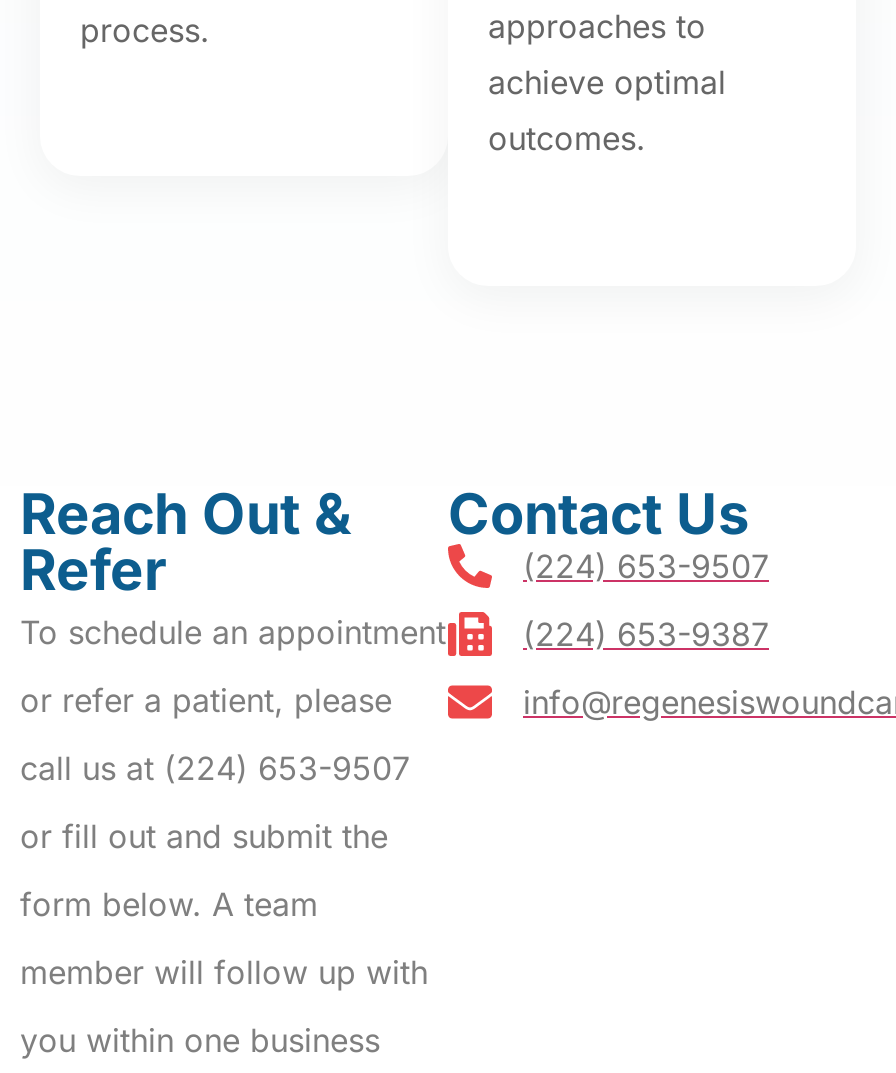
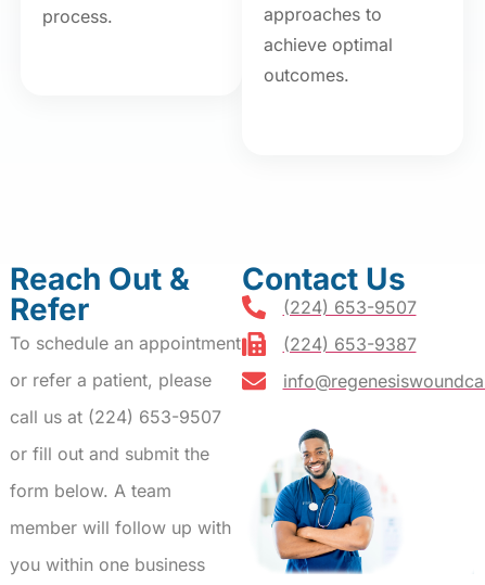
none -> [260,428,374,574] [image]

